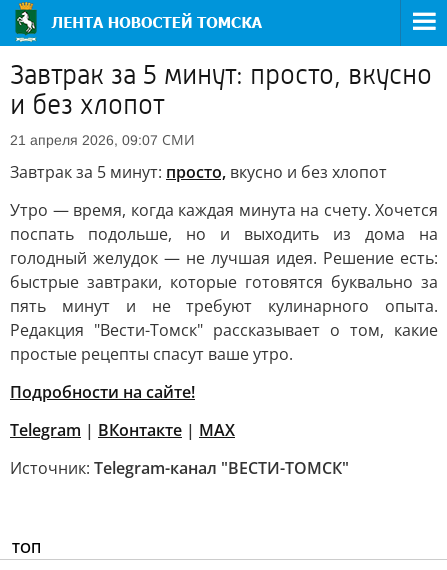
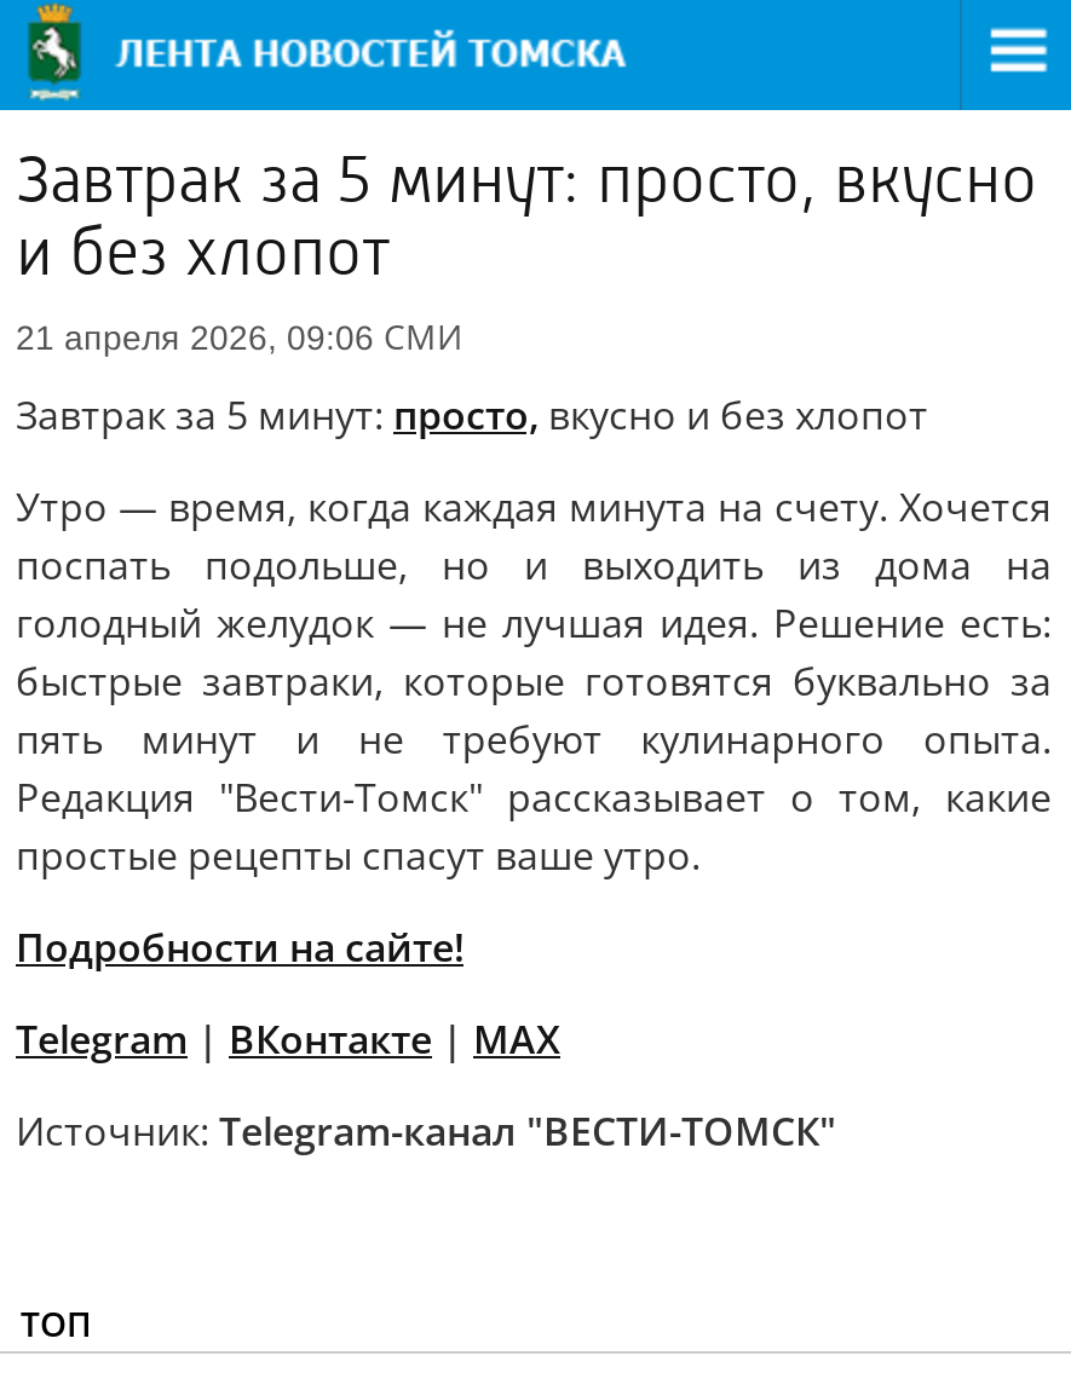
[10,130,195,149] 21 апреля 2026, 09:07 СМИ -> [16,313,463,359] 21 апреля 2026, 09:06 СМИ

